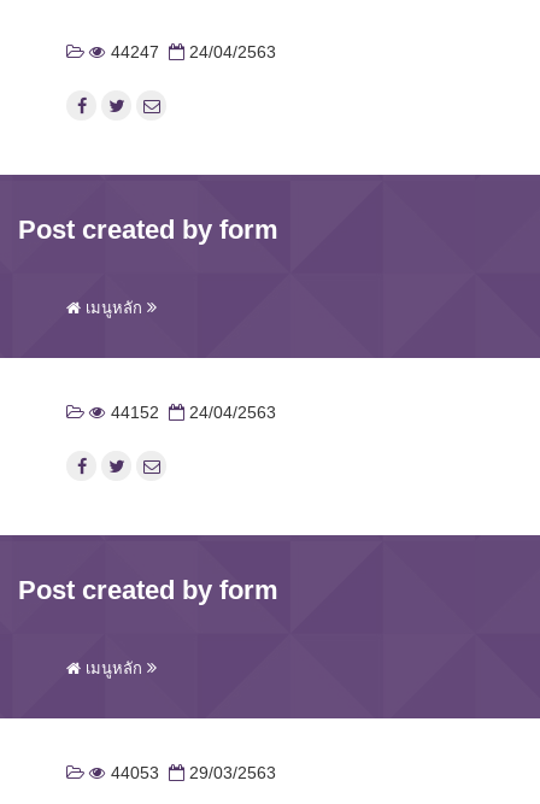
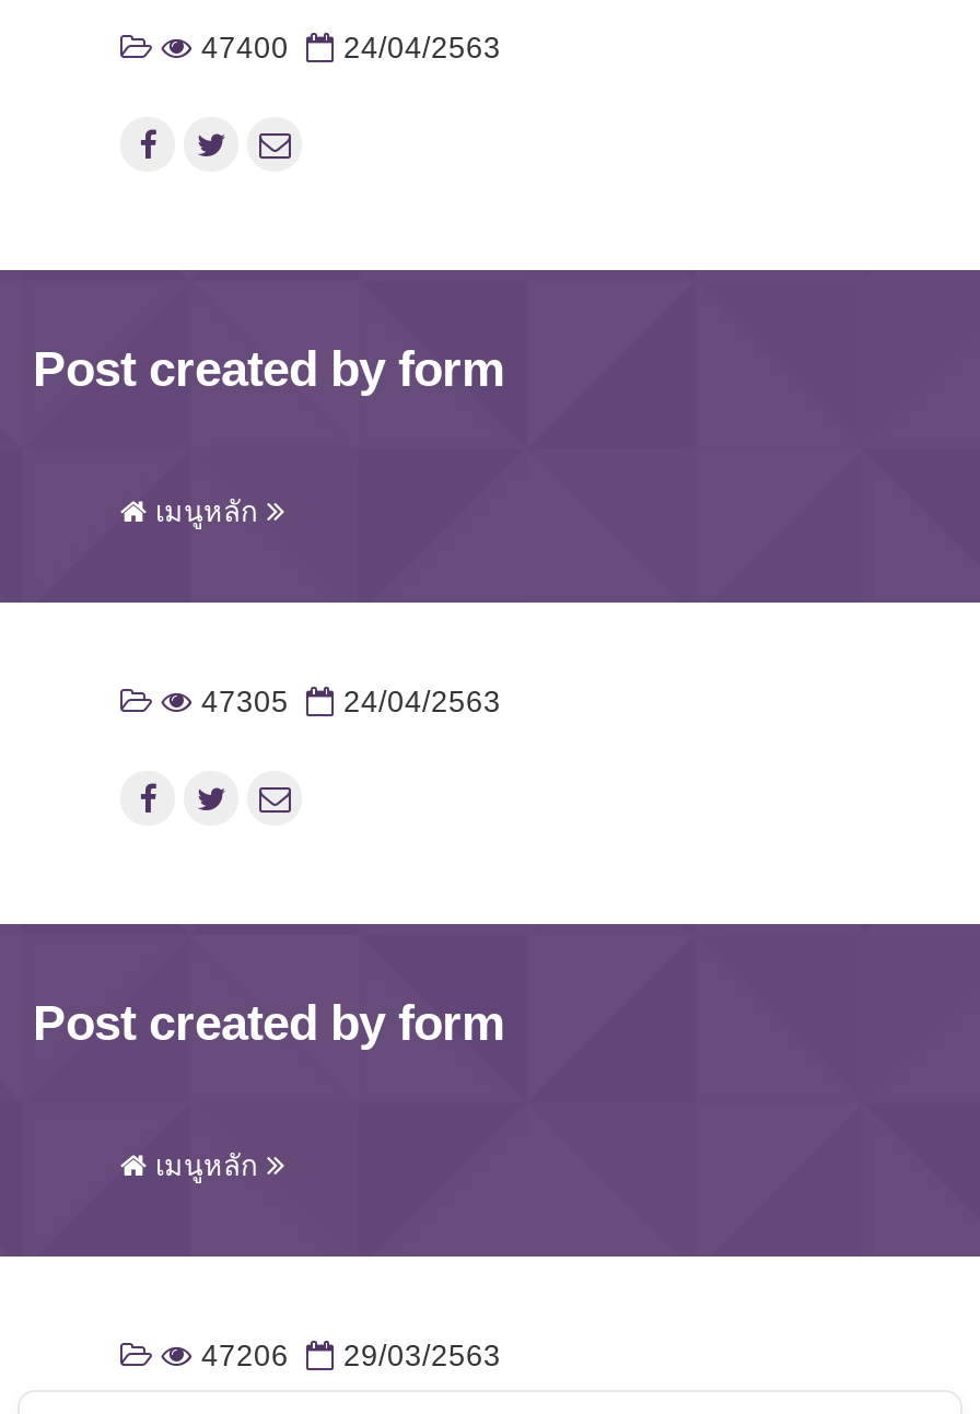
[106,43,276,61] 44247 24/04/2563 -> [192,31,501,64] 47400 24/04/2563
[106,404,276,422] 44152 24/04/2563 -> [192,685,501,718] 47305 24/04/2563
[106,764,276,782] 44053 29/03/2563 -> [192,1339,501,1372] 47206 29/03/2563

